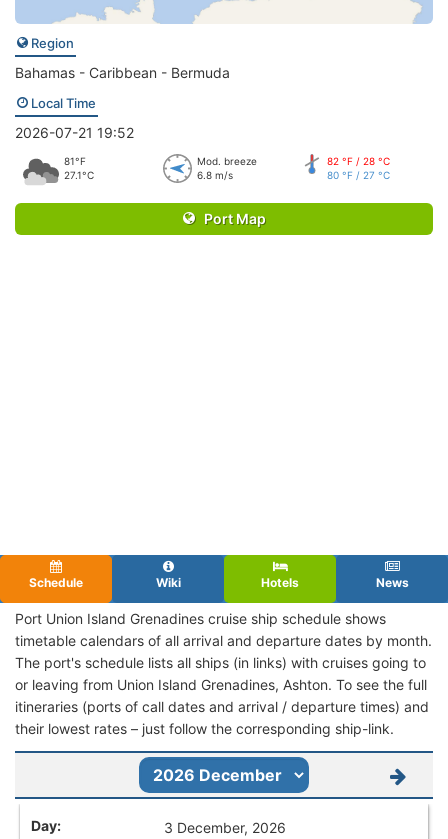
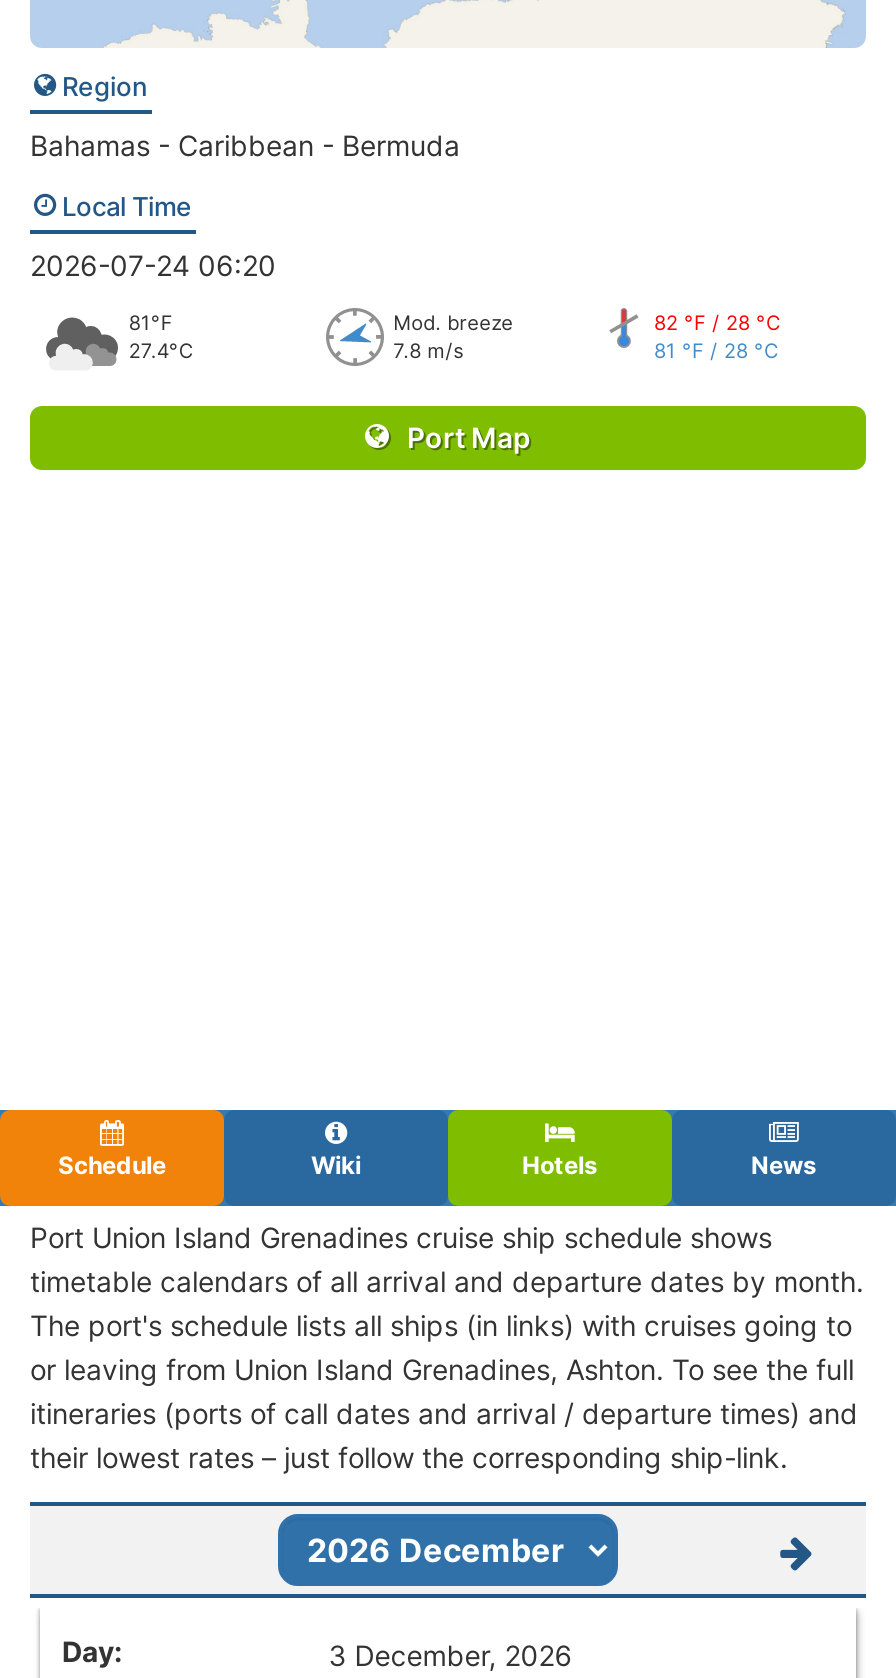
[15,124,134,141] 2026-07-21 19:52 -> [30,247,276,281] 2026-07-24 06:20
[64,169,94,181] 27.1°C -> [129,337,193,361] 27.4°C
[197,169,233,181] 6.8 m/s -> [393,337,463,361] 7.8 m/s
[327,169,390,181] 80 °F / 27 °C -> [654,337,778,361] 81 °F / 28 °C

